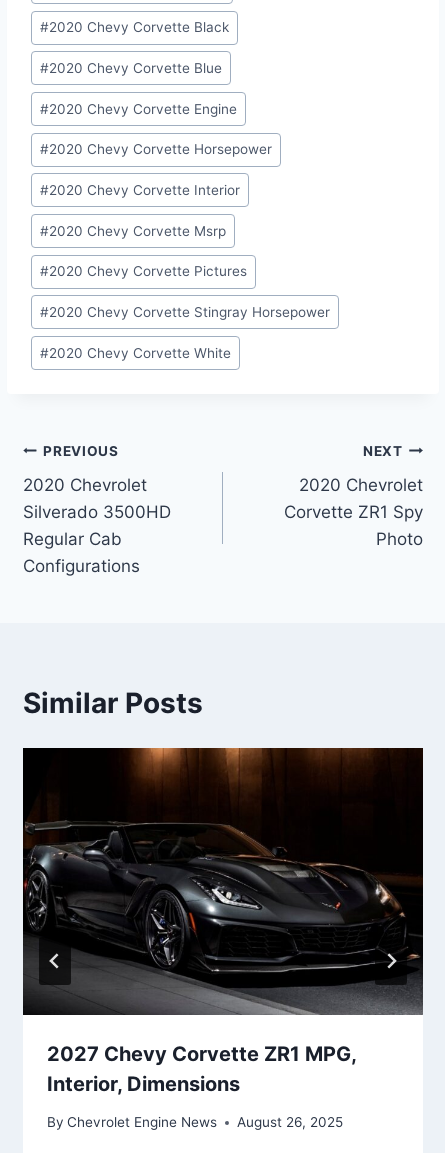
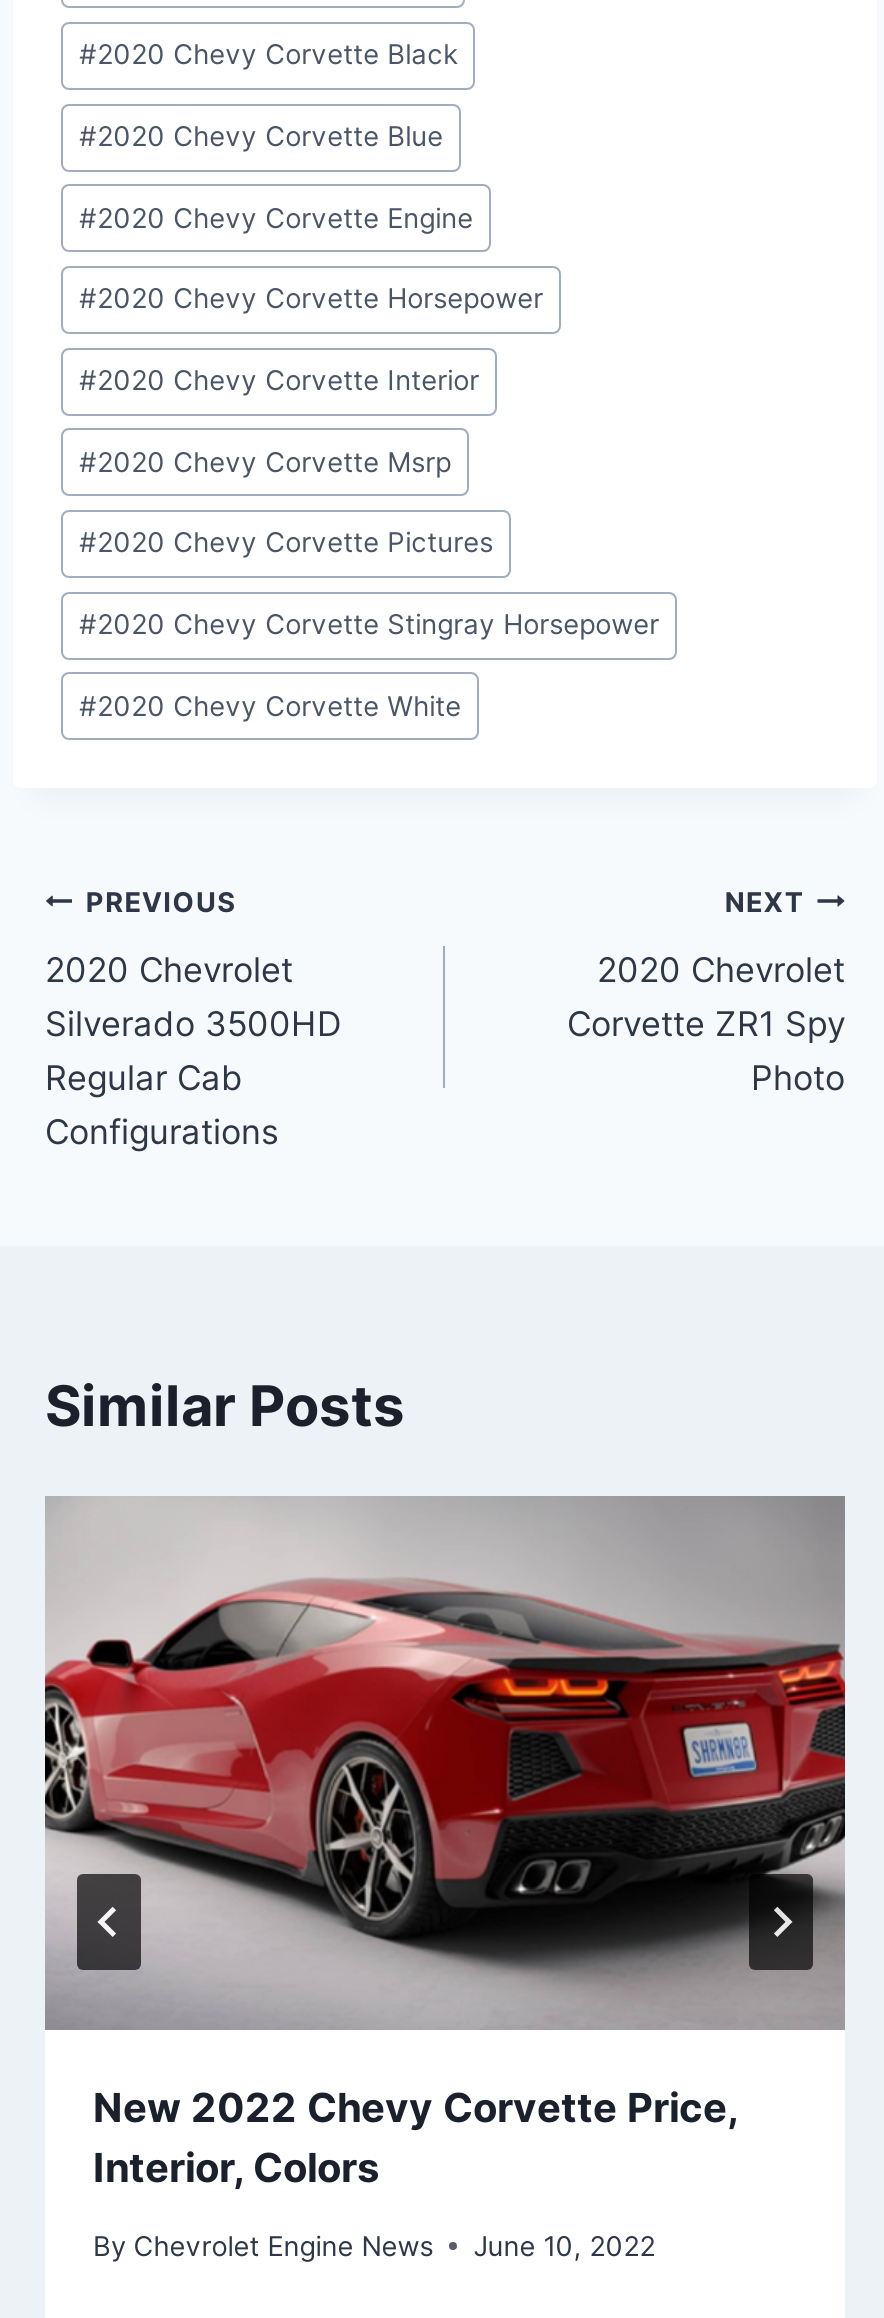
[22,747,424,1096] [image] | 2027 Chevy Corvette ZR1 MPG, | Interior, Dimensions -> [43,1496,847,2191] [image] | New 2022 Chevy Corvette Price, | Interior, Colors
[47,1114,343,1130] By Chevrolet Engine News August 26, 2025 -> [93,2229,655,2261] By Chevrolet Engine News June 10, 2022

